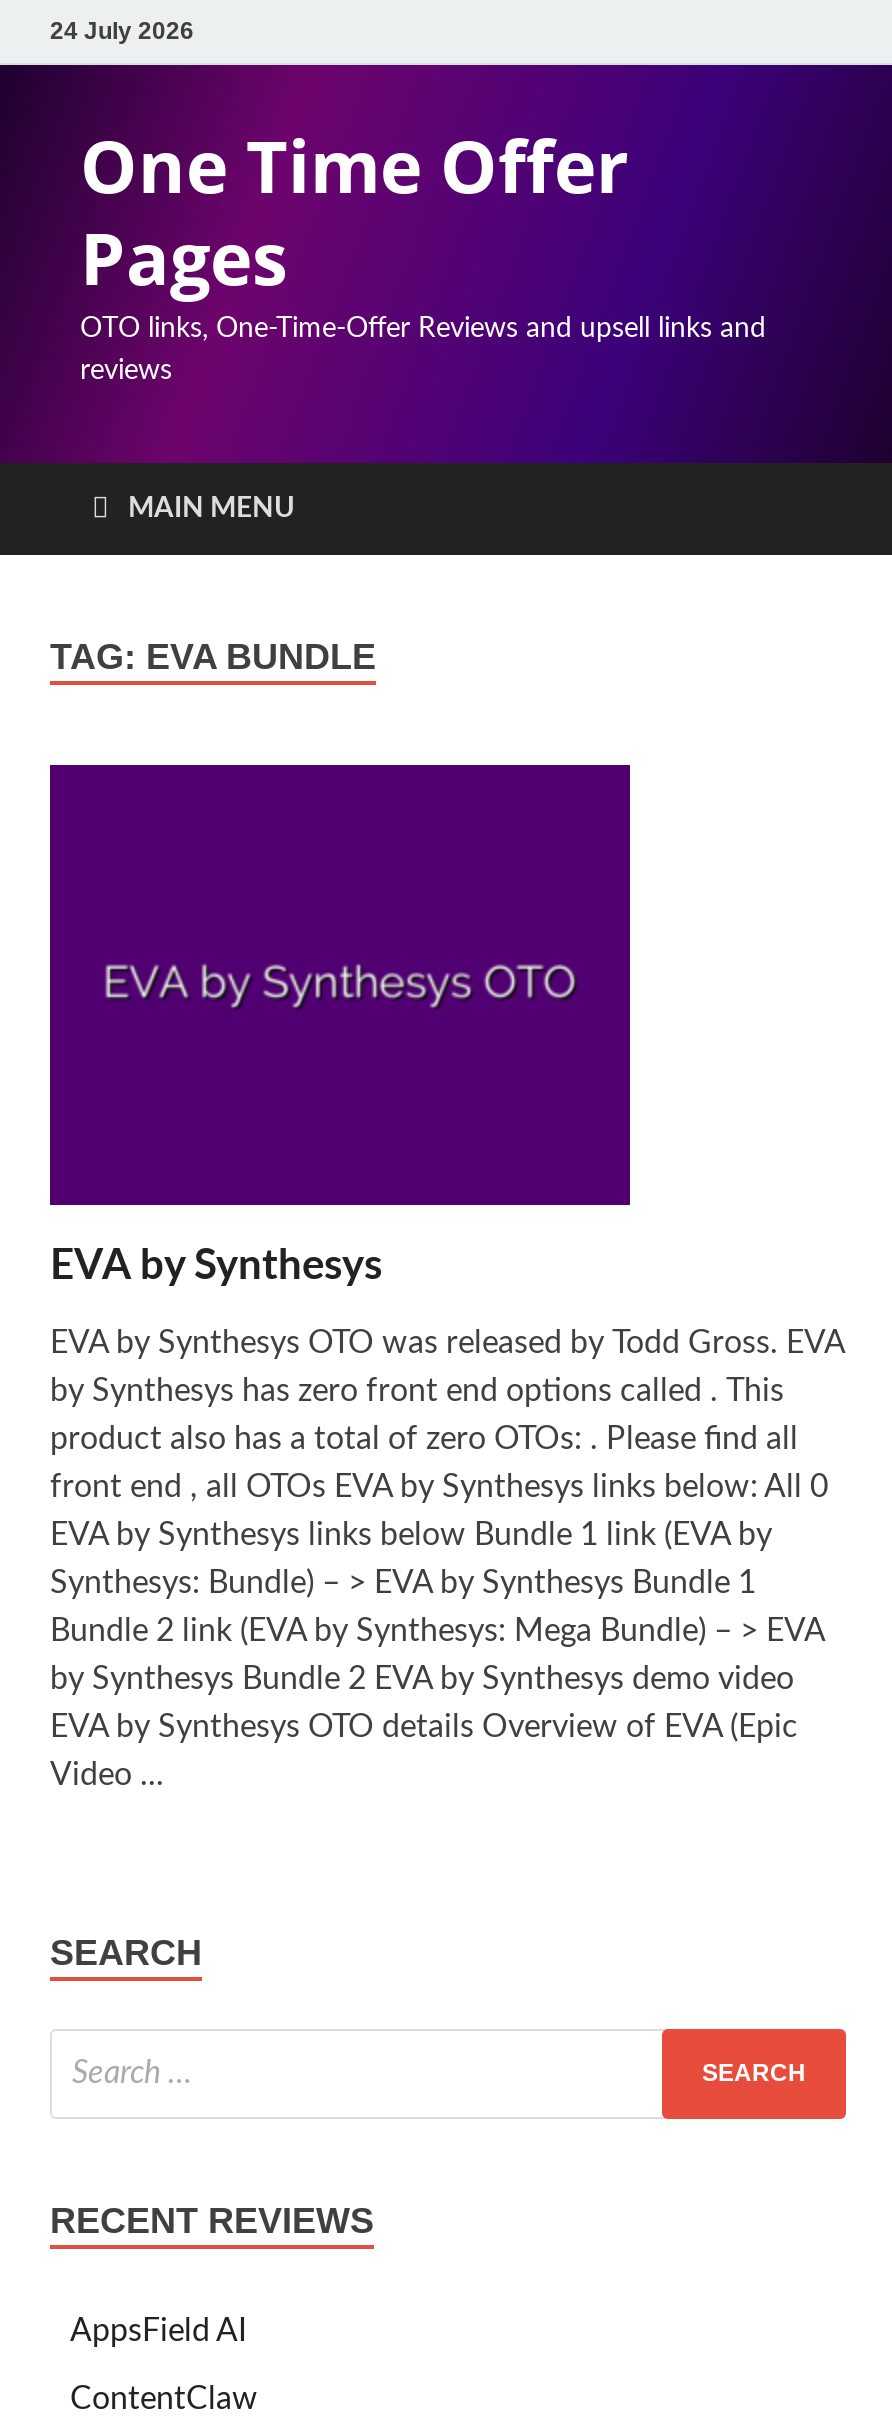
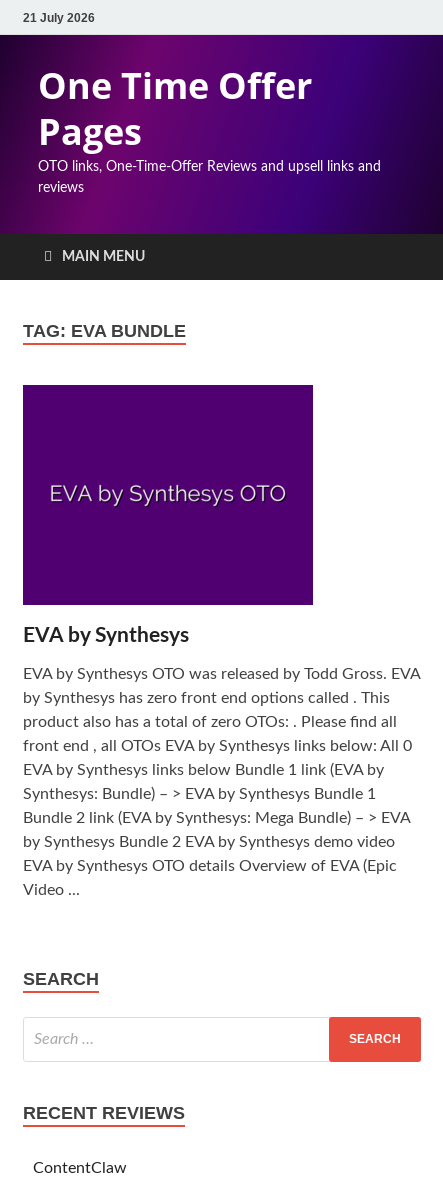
[50,16,194,44] 24 July 2026 -> [23,10,95,24] 21 July 2026
[70,2315,246,2347] AppsField AI -> none

